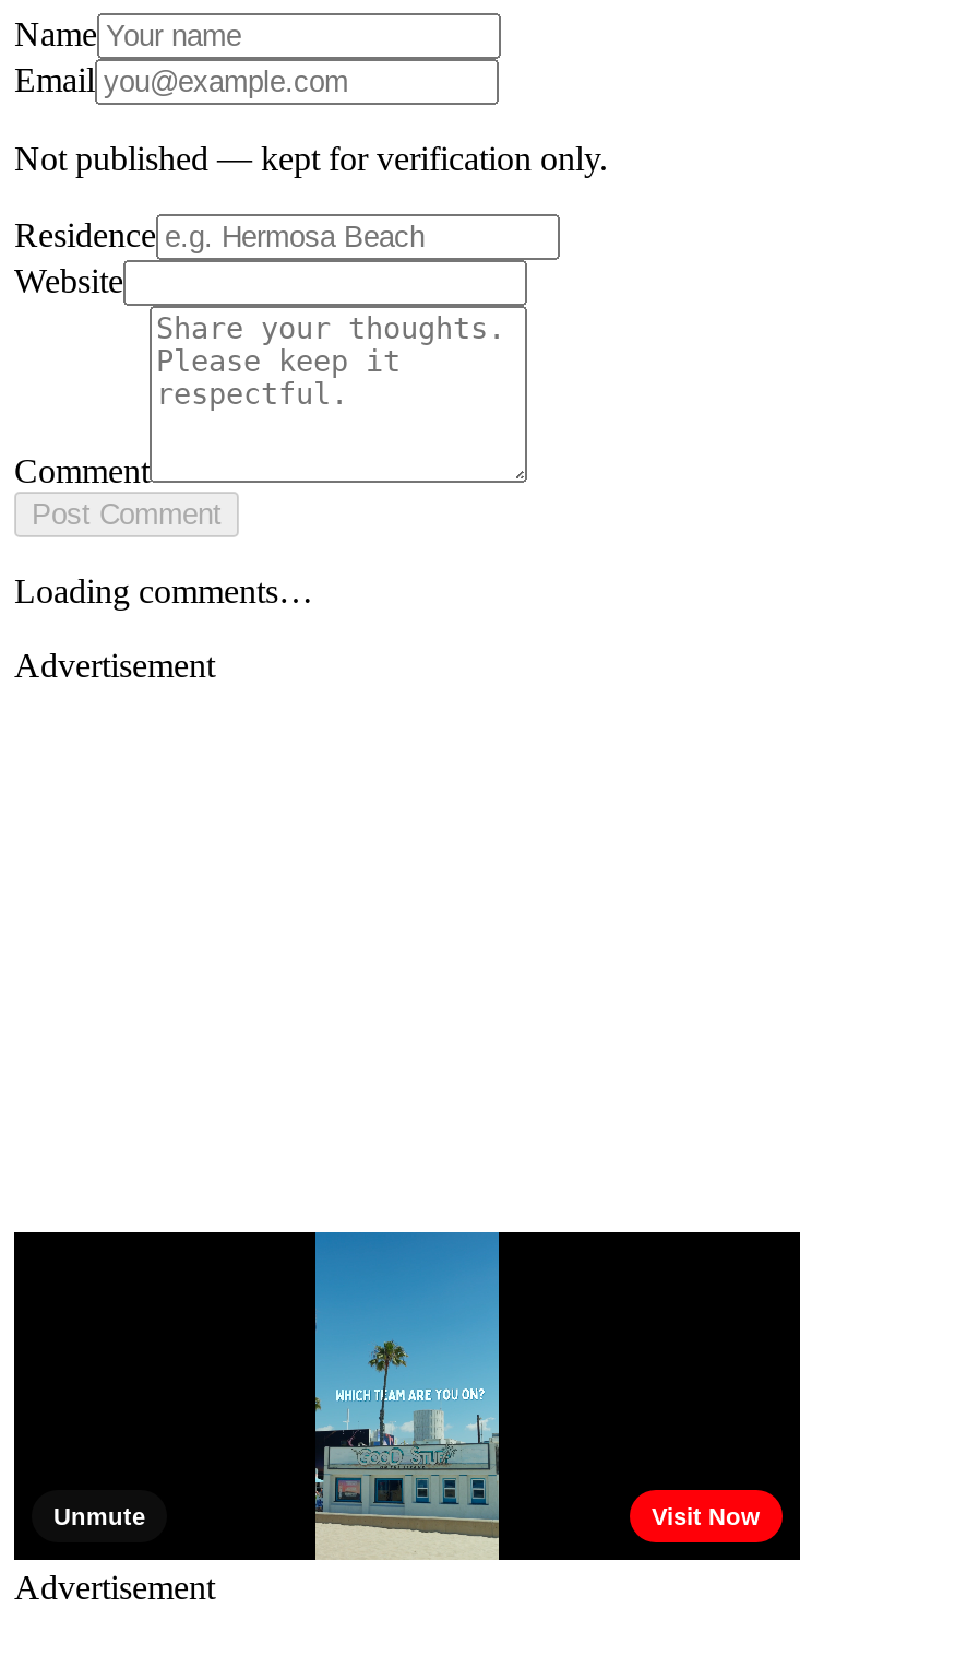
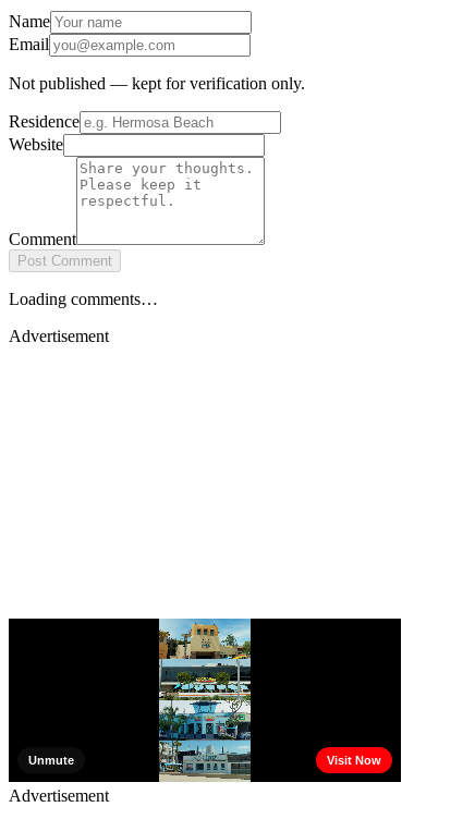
[313,1232,501,1556] [image] -> [158,619,252,781] [image]

